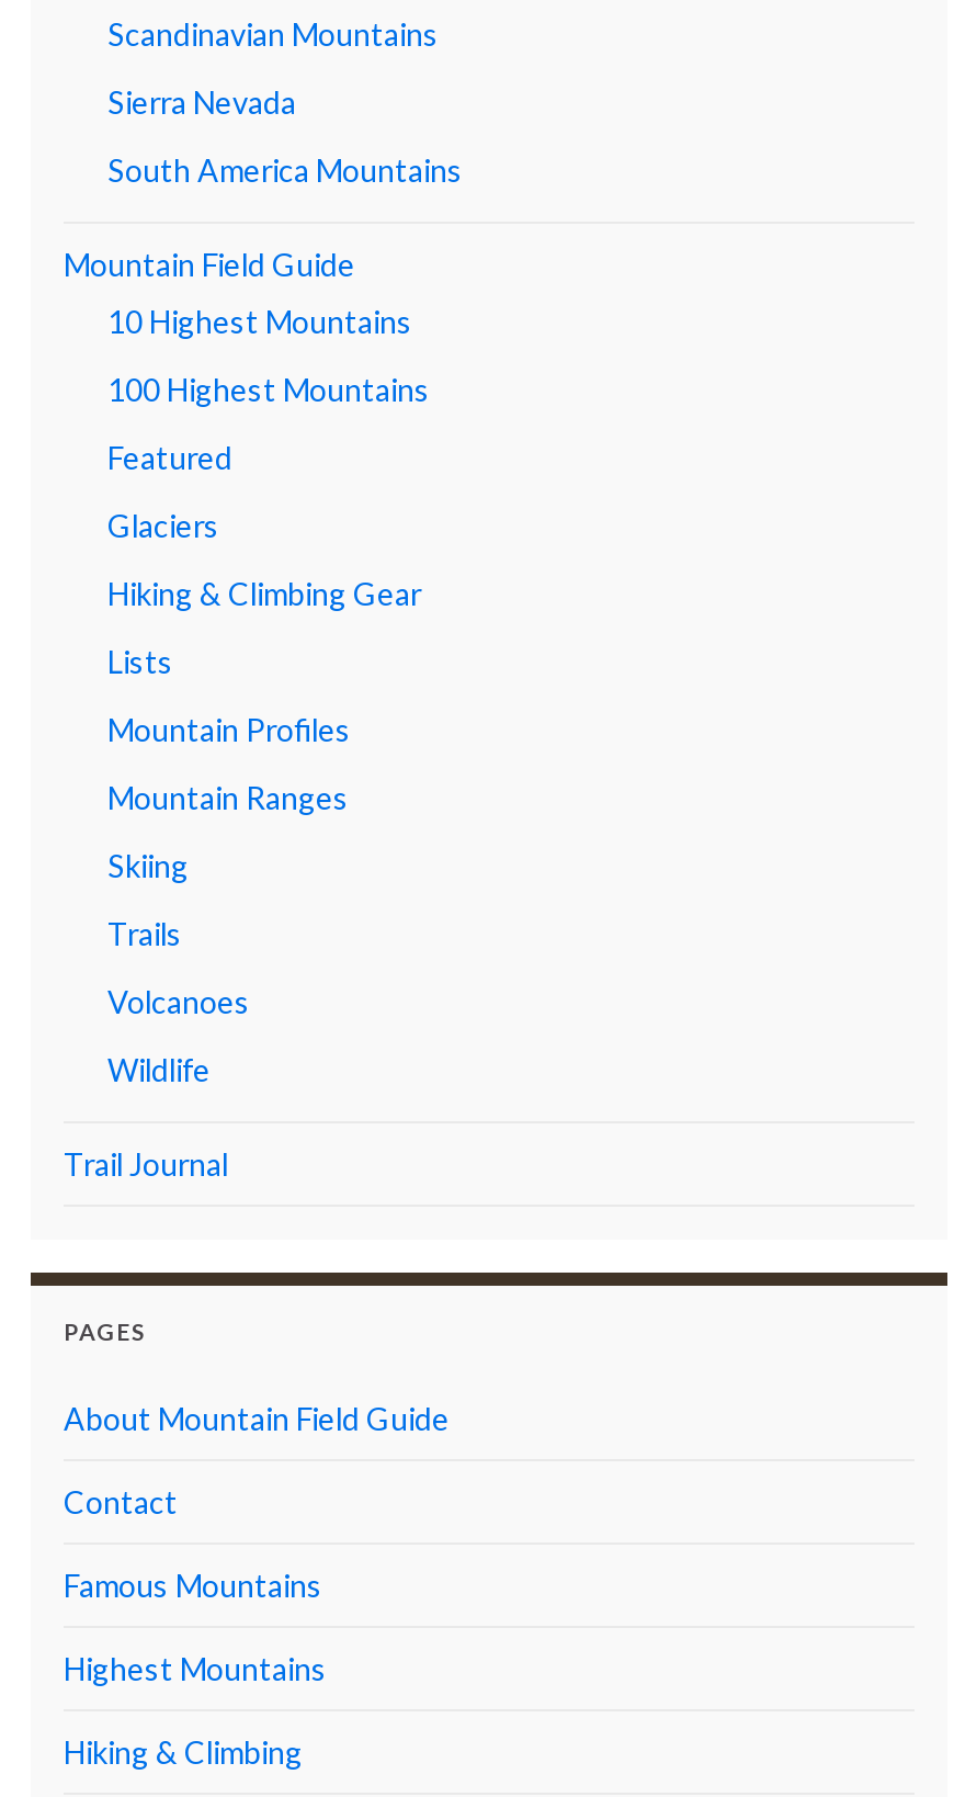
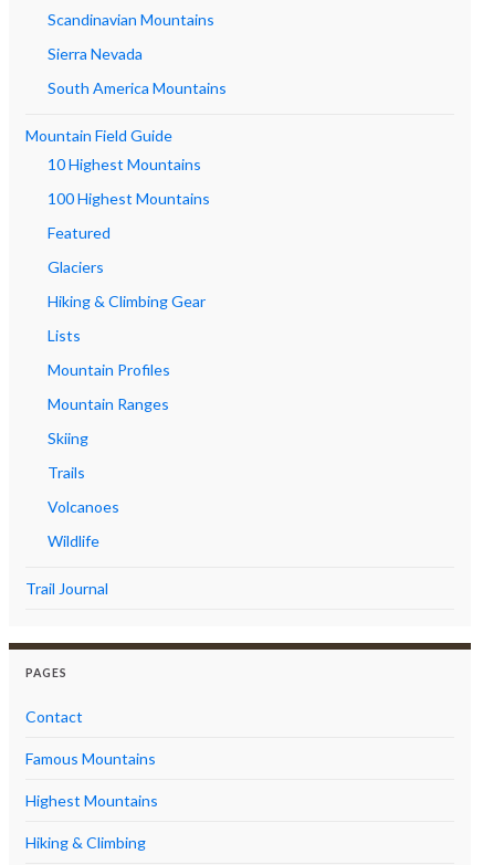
[64,1399,450,1437] About Mountain Field Guide -> none

